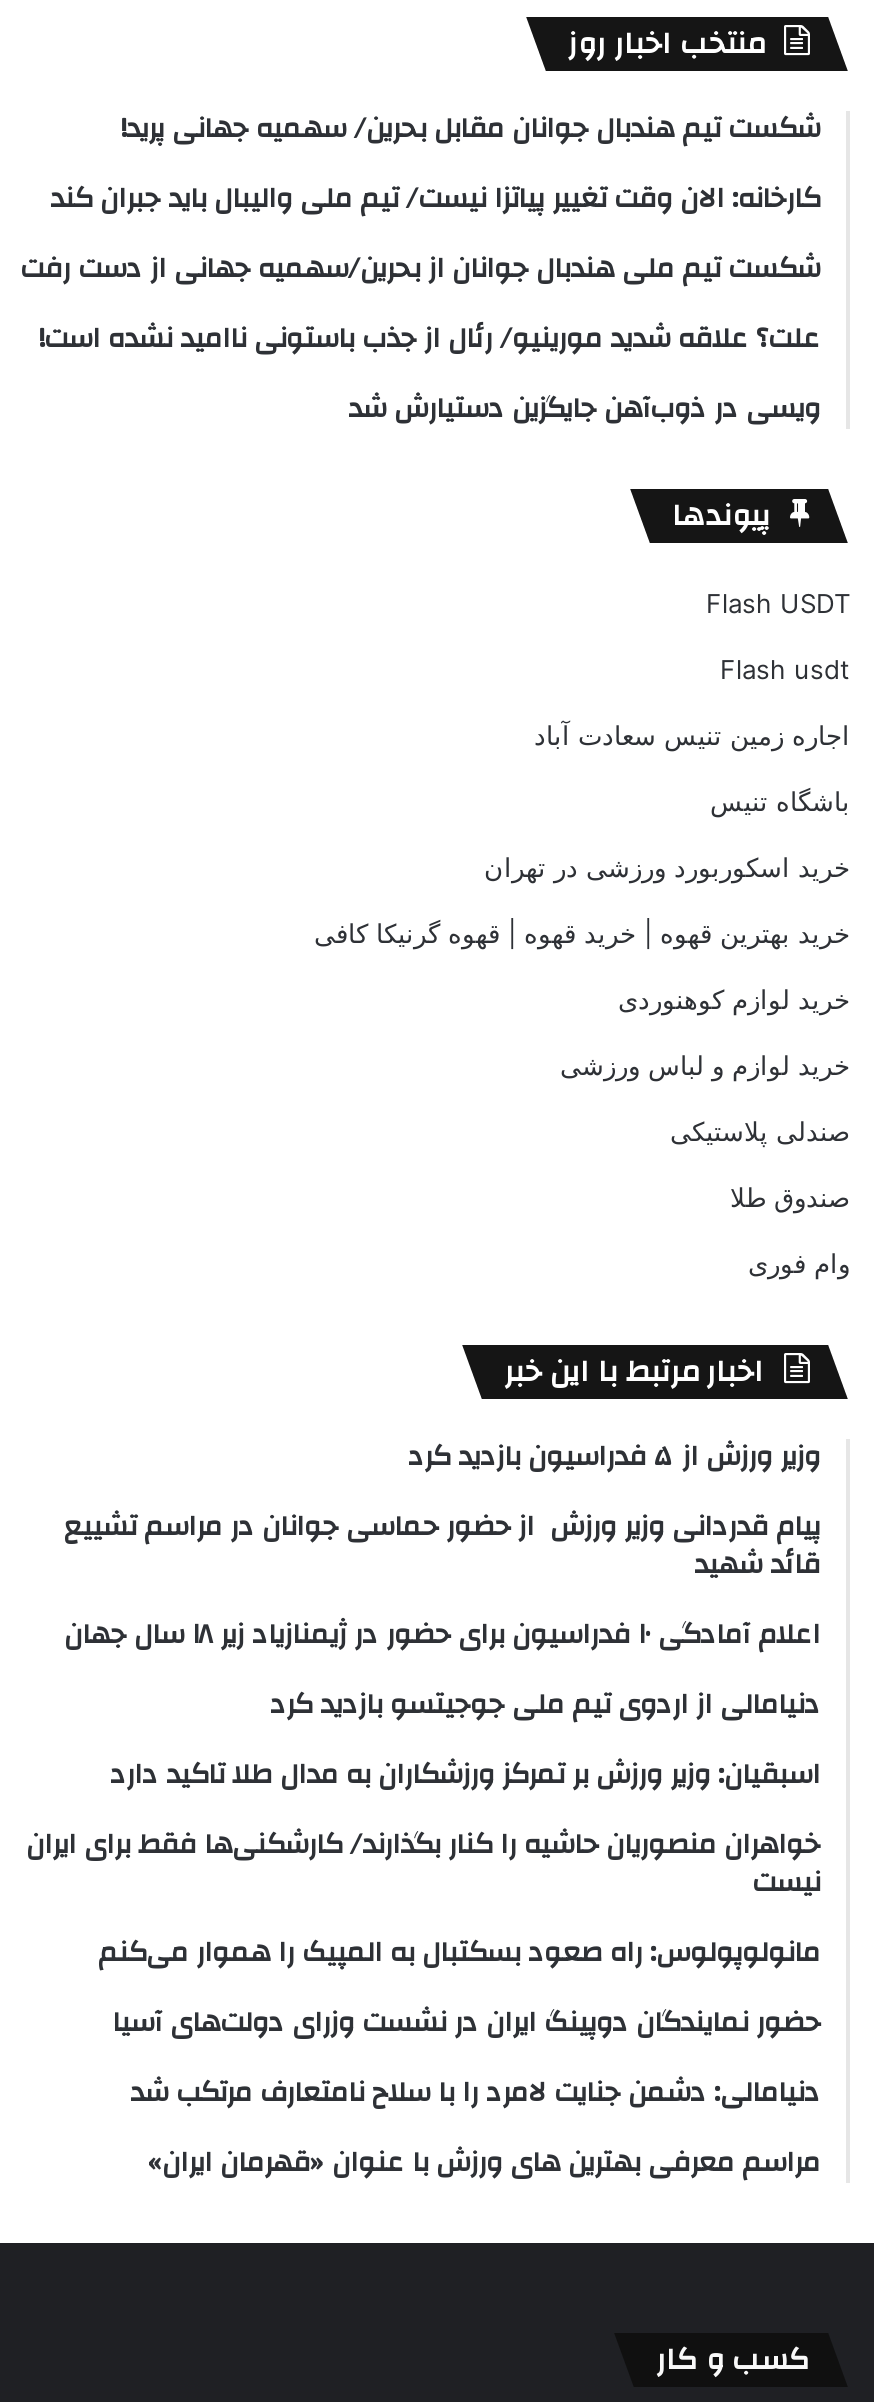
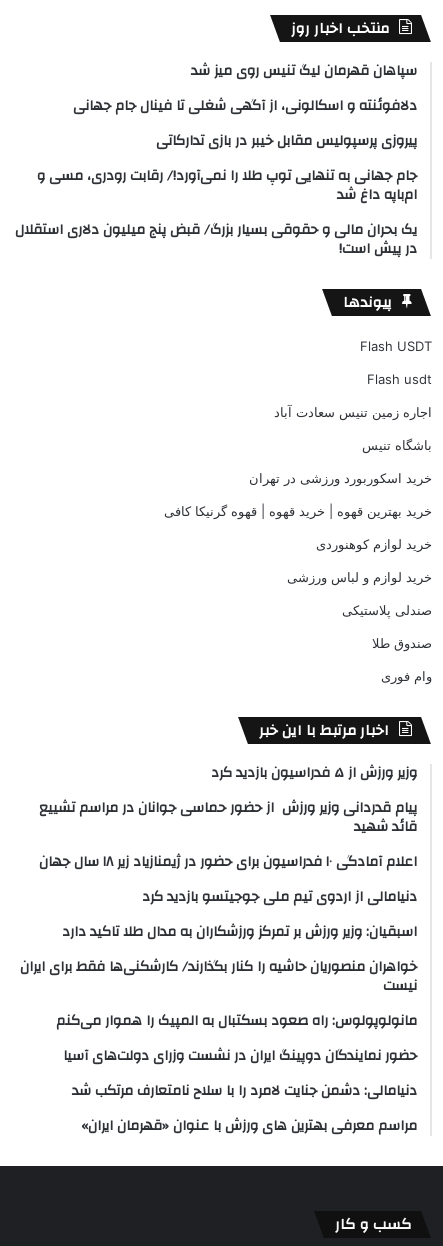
[20,104,820,436] شکست تیم هندبال جوانان مقابل بحرین/ سهمیه جهانی پرید! | کارخانه: الان وقت تغییر پیاتزا نیست/ تیم ملی والیبال باید جبران کند | شکست تیم ملی هندبال جوانان از بحرین/سهمیه جهانی از دست رفت | علت؟ علاقه شدید مورینیو/ رئال از جذب باستونی ناامید نشده است! | ویسی در ذوب‌آهن جایگزین دستیارش شد -> [15,58,417,262] سپاهان قهرمان لیگ تنیس روی میز شد | دلافوئنته و اسکالونی، از آگهی شغلی تا فینال جام جهانی | پیروزی پرسپولیس مقابل خیبر در بازی تدارکاتی | جام جهانی به تنهایی توپ طلا را نمی‌آورد!/ رقابت رودری، مسی و | ام‌باپه داغ شد | یک بحران مالی و حقوقی بسیار بزرگ/ قبض پنج میلیون دلاری استقلال | در پیش است!

